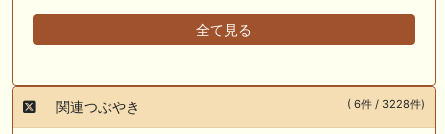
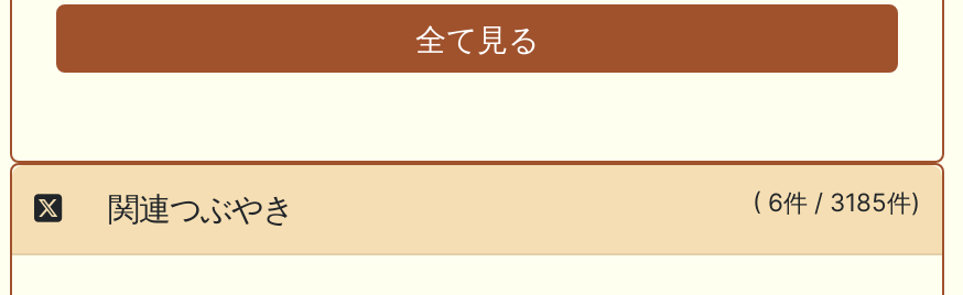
[347,97,425,111] ( 6件 / 3228件) -> [753,187,920,218] ( 6件 / 3185件)

